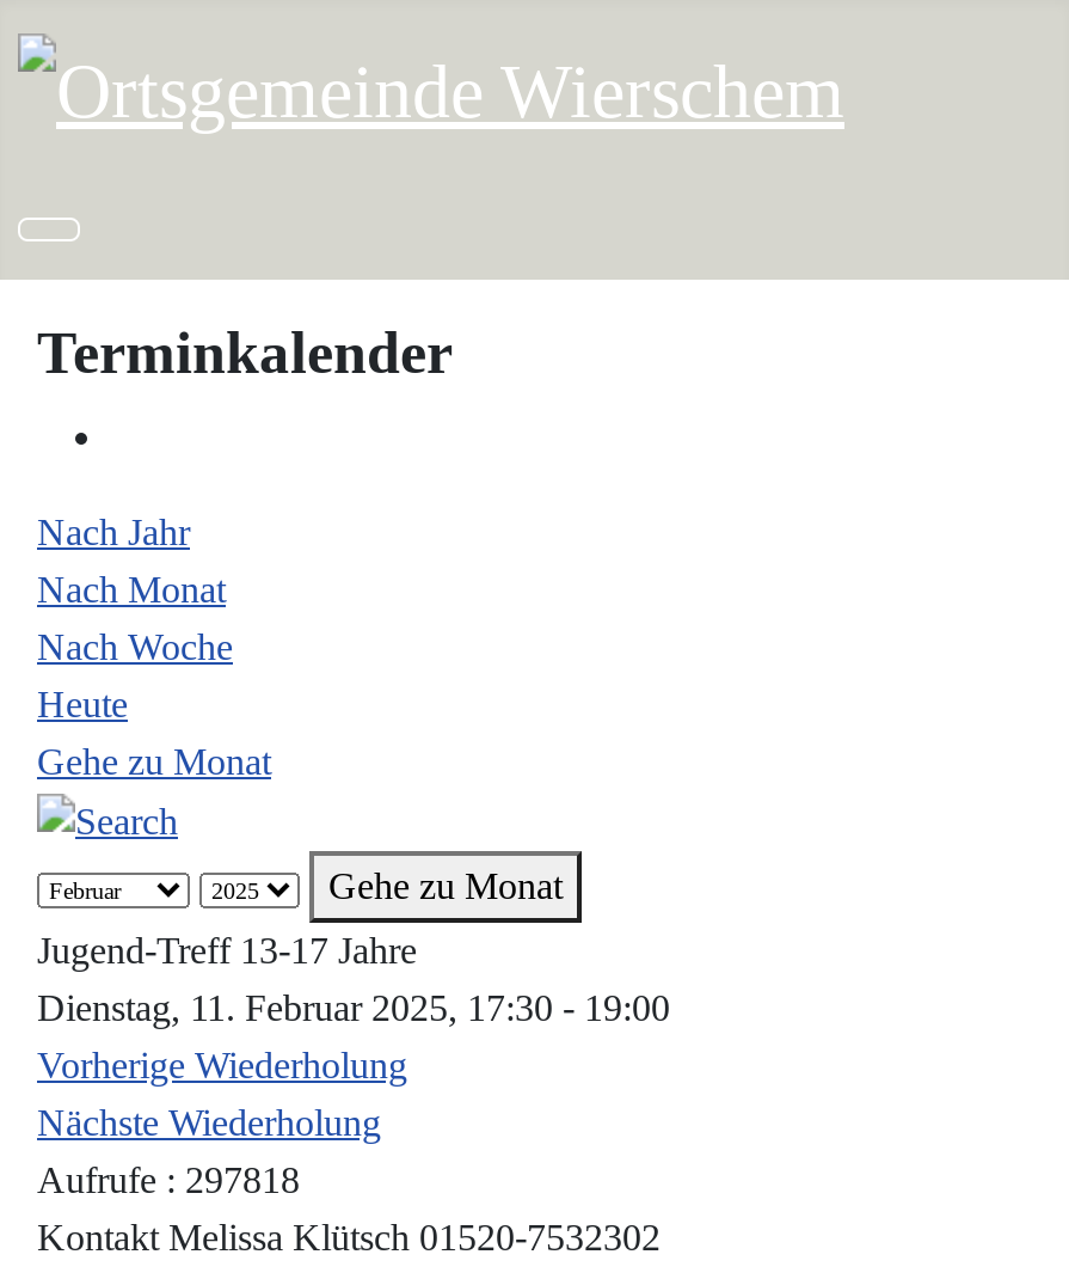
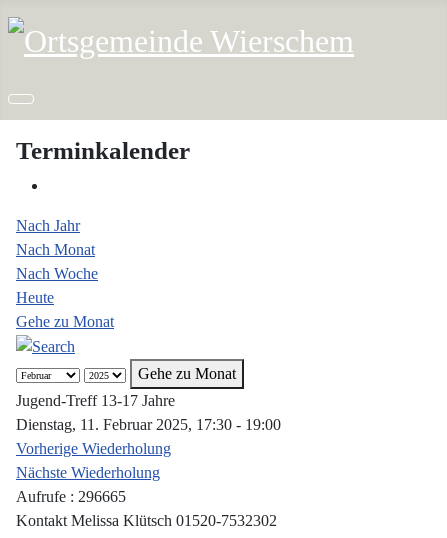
[37,1159,300,1200] Aufrufe: 297818 -> [16,488,126,505] Aufrufe: 296665

